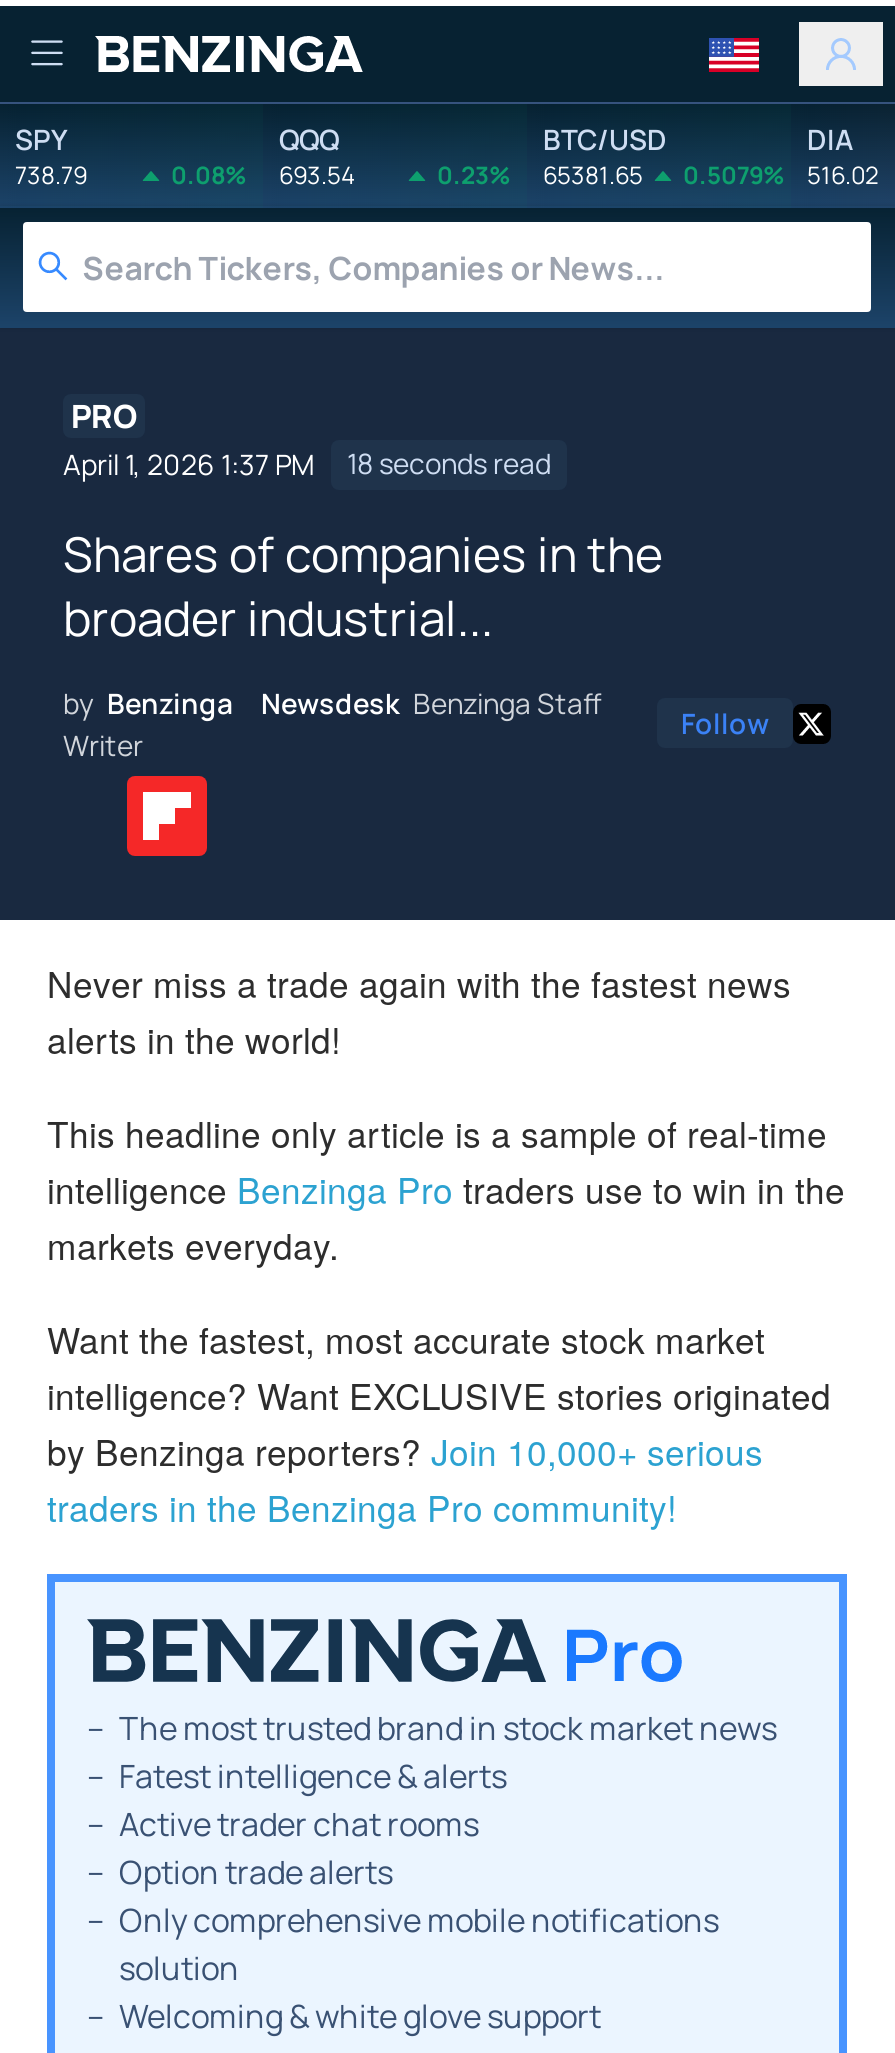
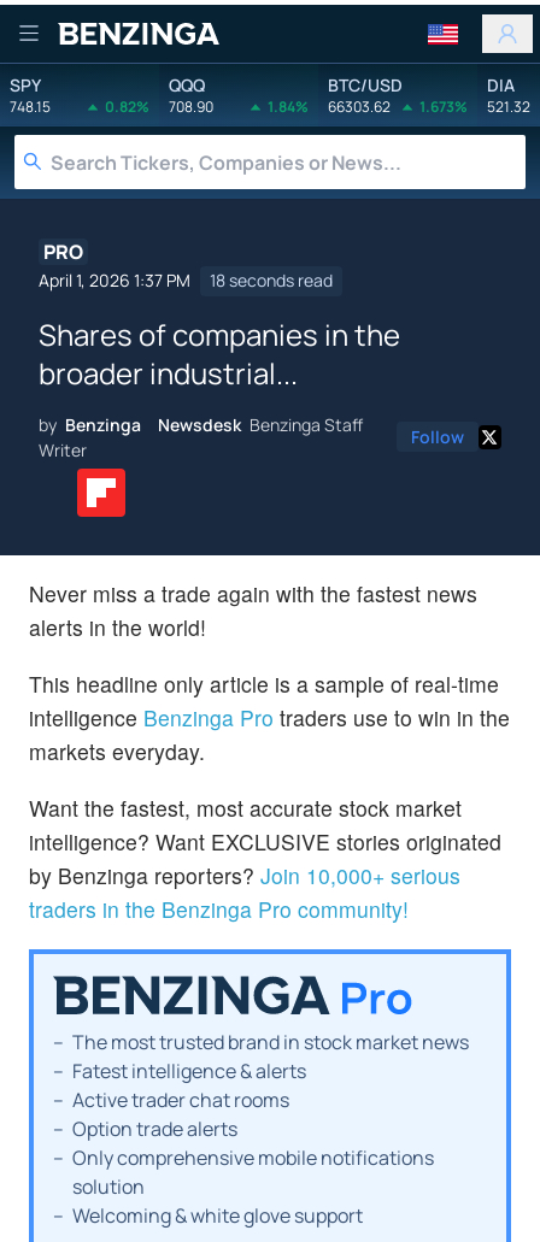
[15,157,87,191] 738.79 -> [10,96,51,116] 748.15
[171,157,247,191] 0.08% -> [105,96,149,116] 0.82%
[279,157,355,191] 693.54 -> [169,96,213,116] 708.90
[437,157,511,191] 0.23% -> [268,96,309,116] 1.84%
[543,157,643,191] 65381.65 -> [328,96,391,116] 66303.62
[683,157,785,191] 0.5079% -> [419,96,468,116] 1.673%
[807,157,879,191] 516.02 -> [487,96,530,116] 521.32

